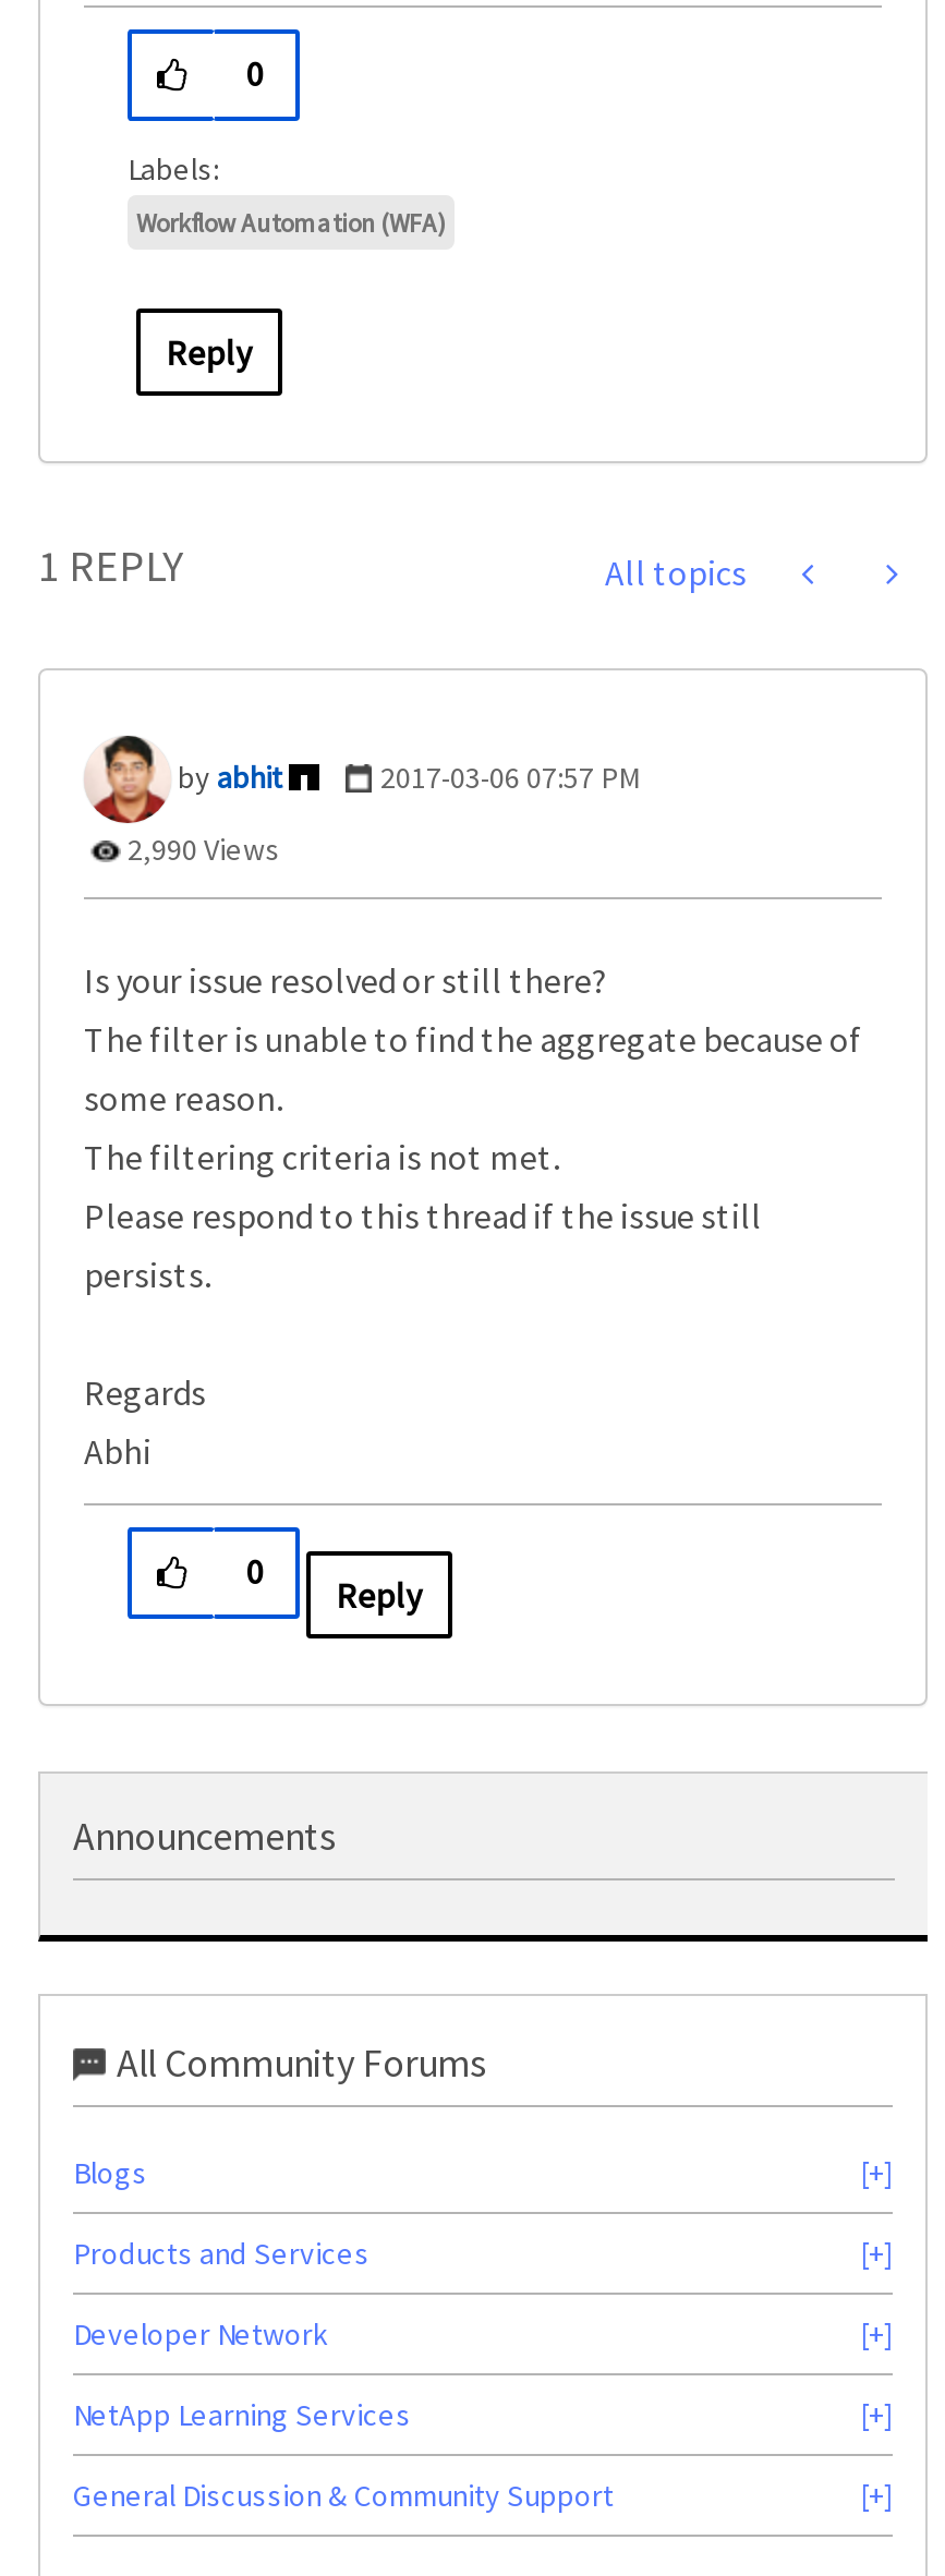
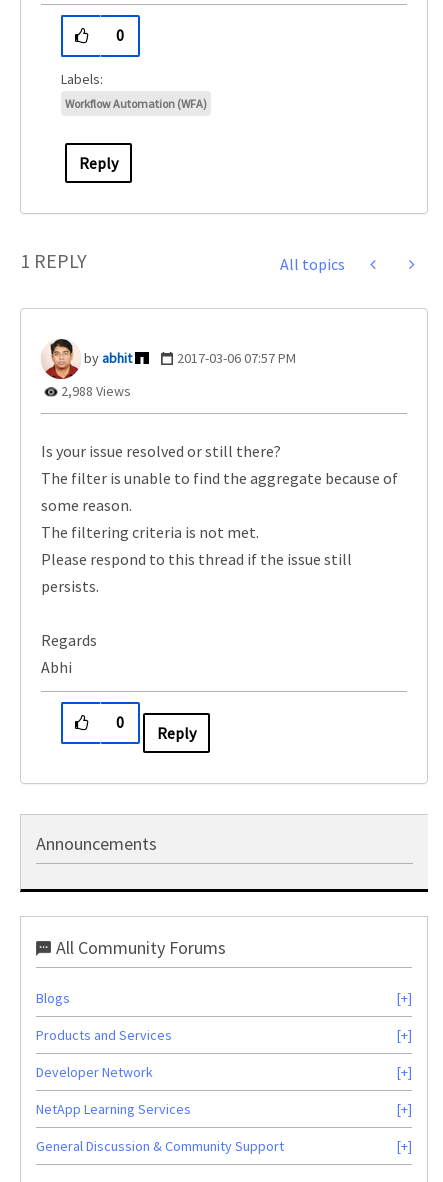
[121,830,280,870] 2,990 Views -> [58,382,131,400] 2,988 Views

